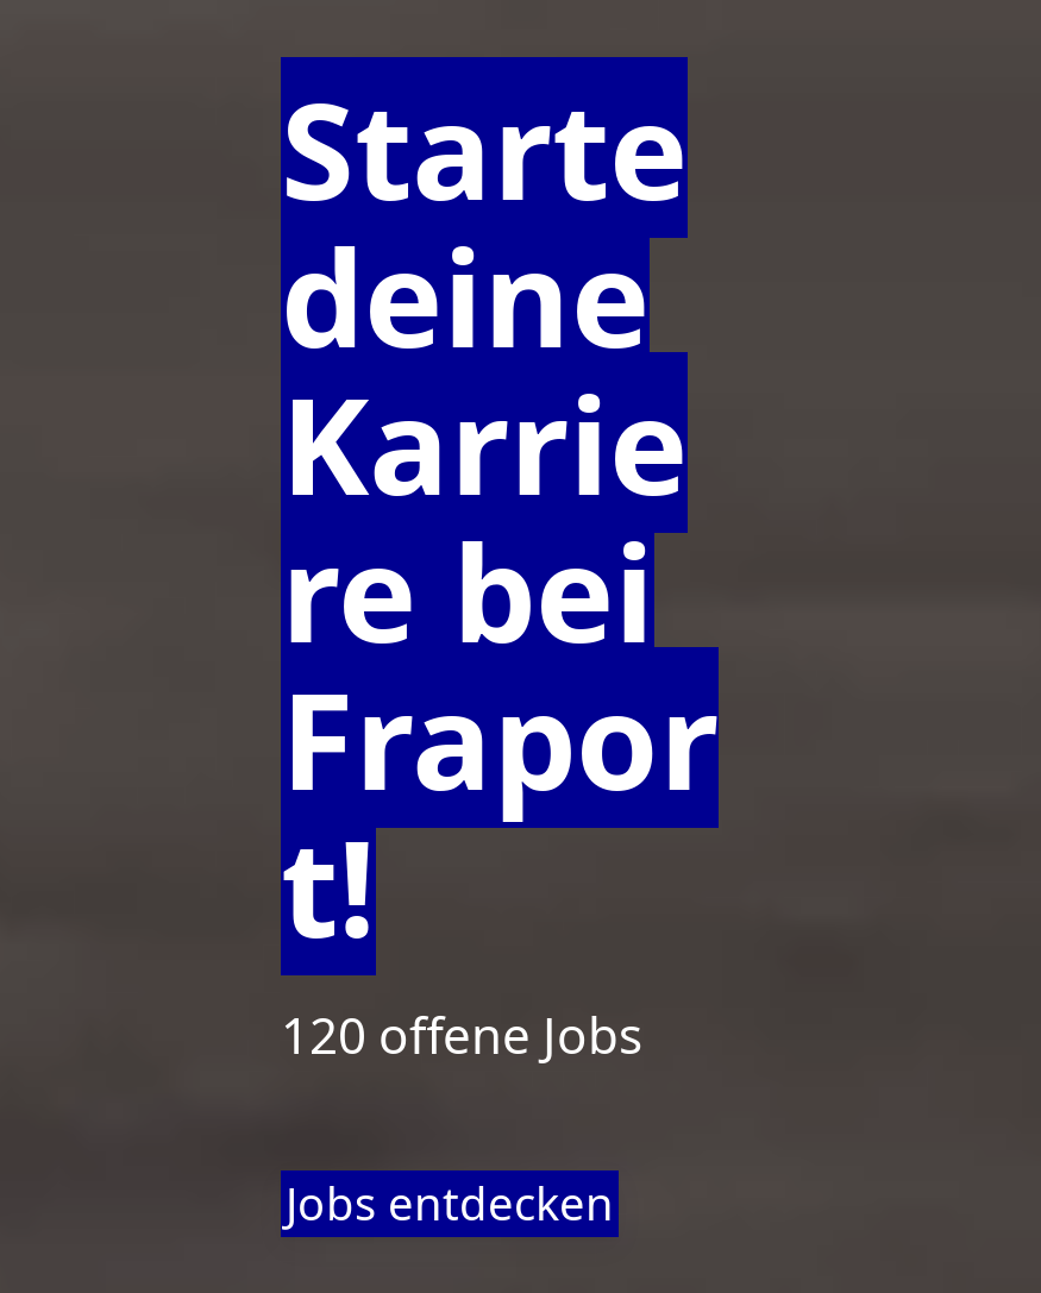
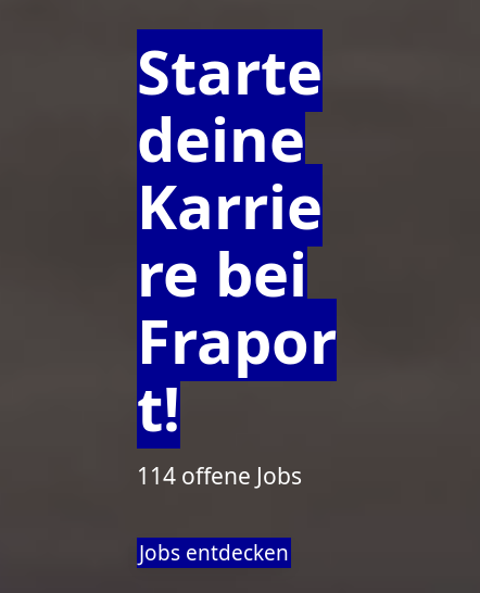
[281,1002,642,1068] 120 offene Jobs -> [137,460,302,491] 114 offene Jobs

